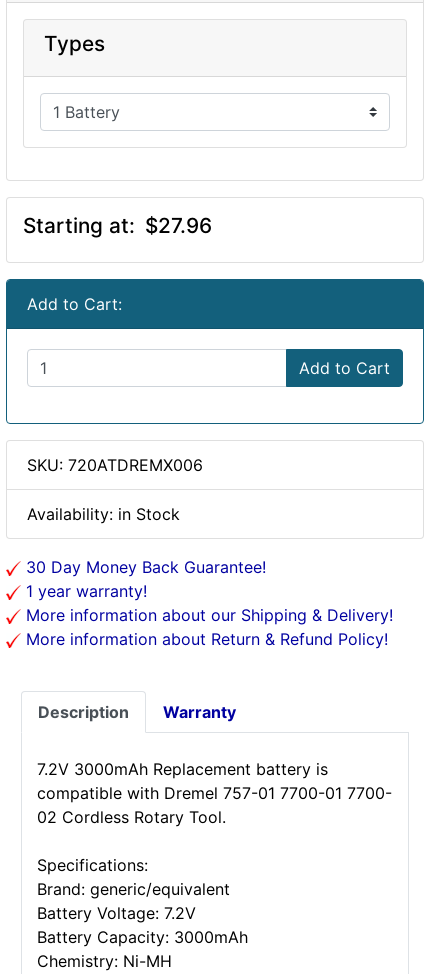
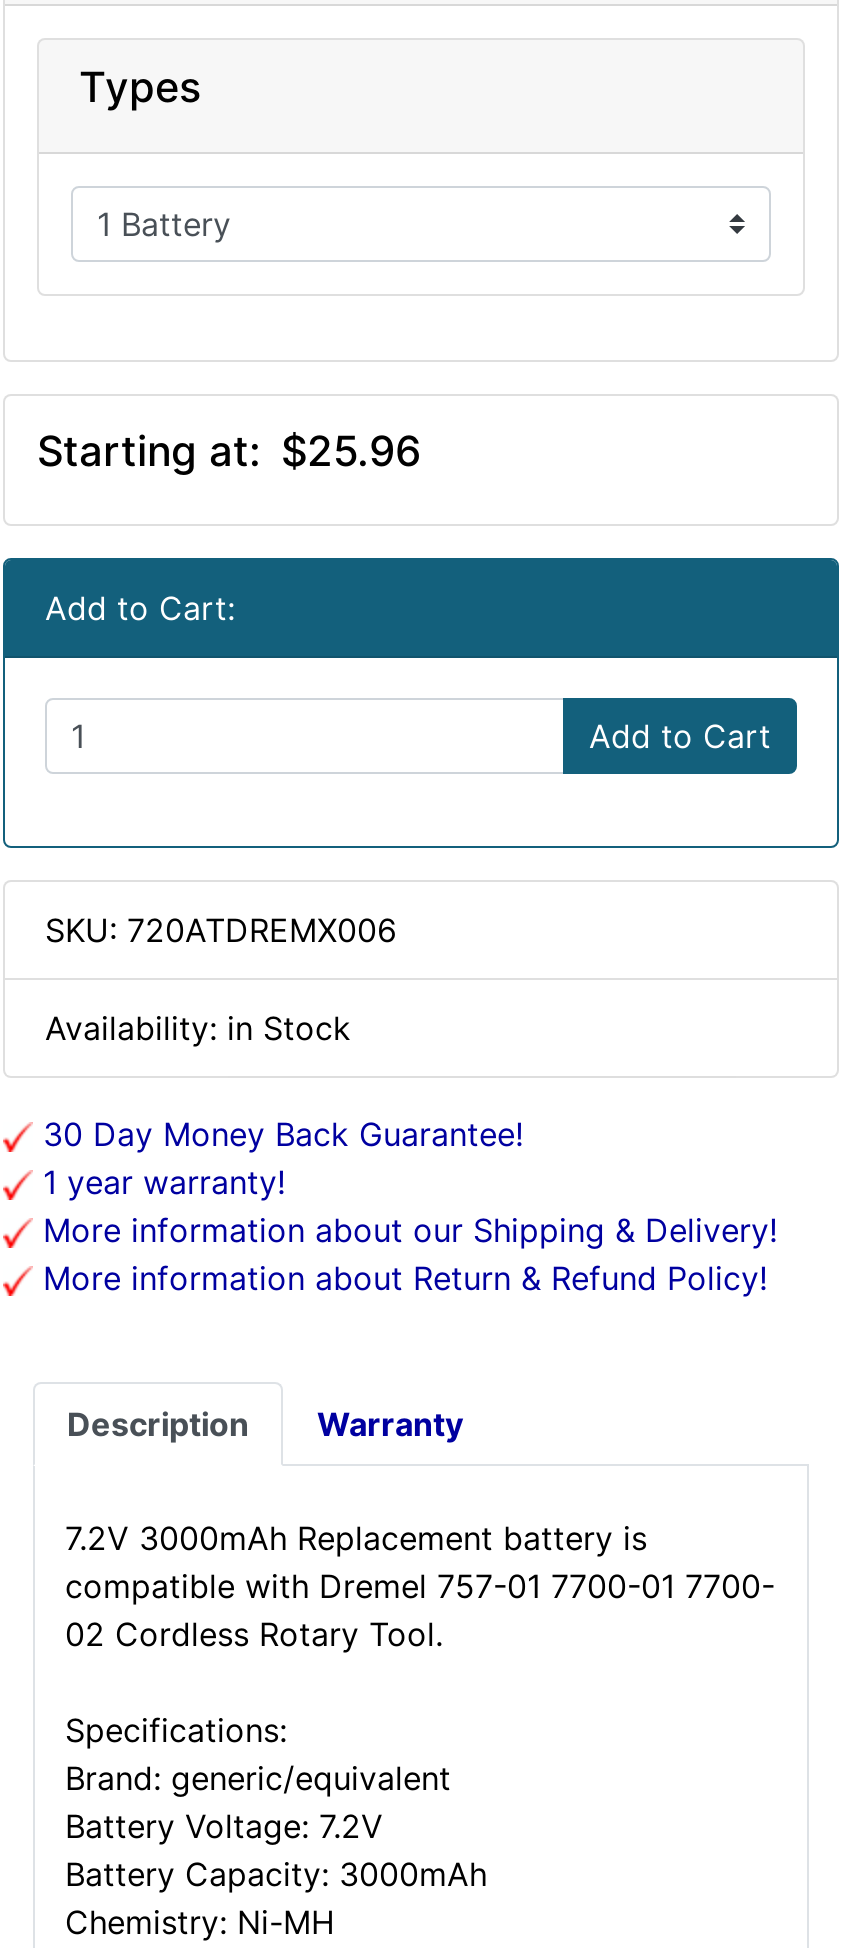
[23,213,212,238] Starting at: $27.96 -> [37,426,421,476] Starting at: $25.96

